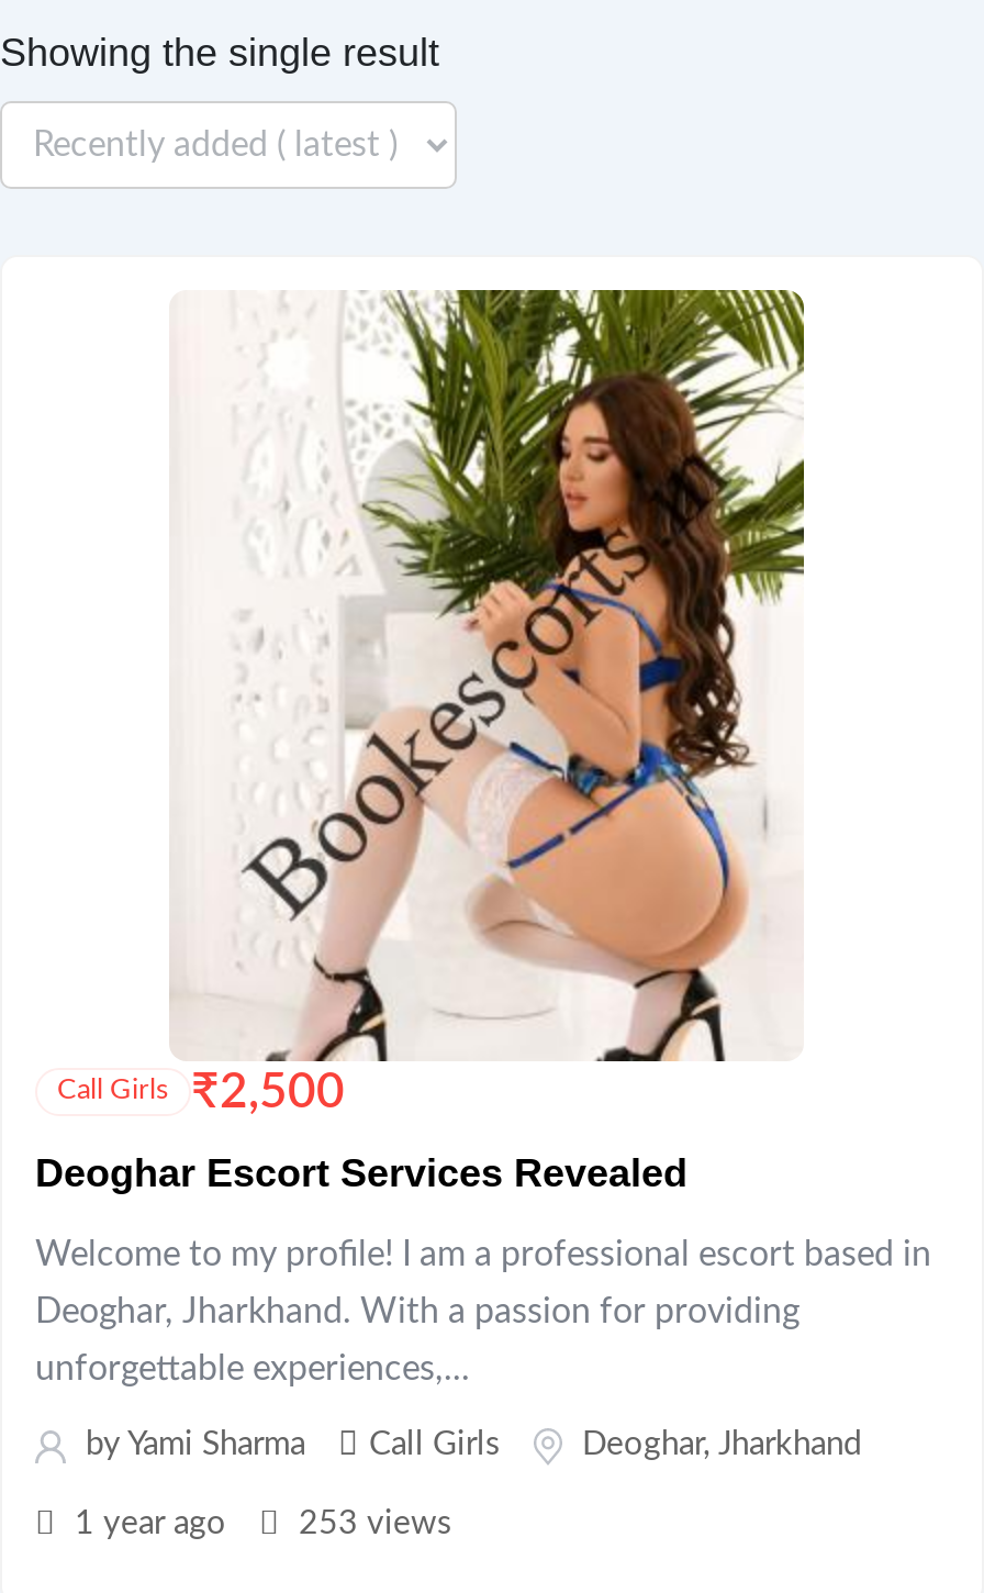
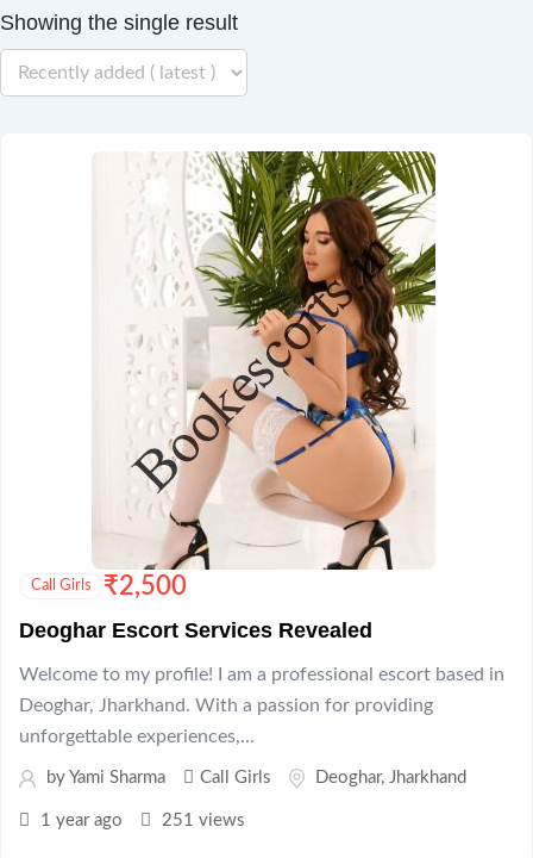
[66,1507,452,1540] 1 year ago 253 views -> [36,812,245,829] 1 year ago 251 views

